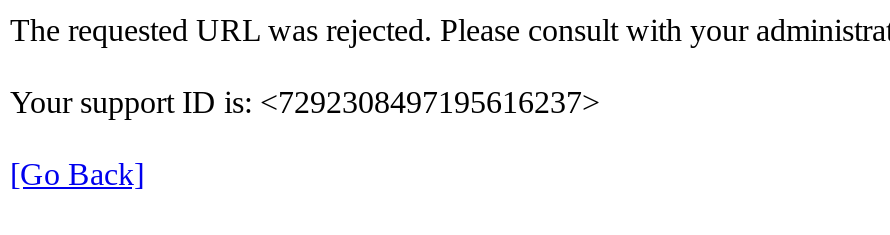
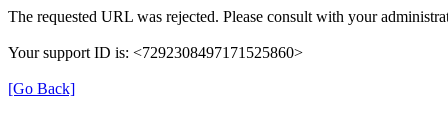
[10,85,600,119] Your support ID is: <7292308497195616237> -> [8,44,303,61] Your support ID is: <7292308497171525860>

